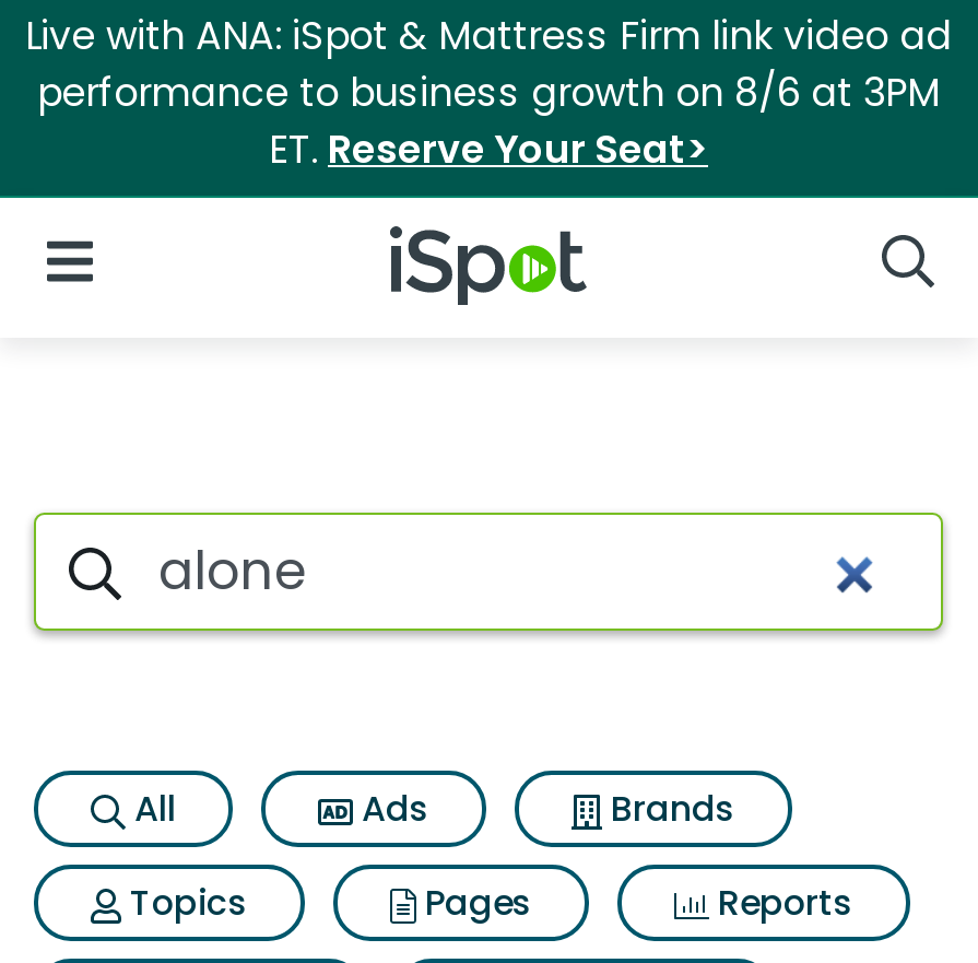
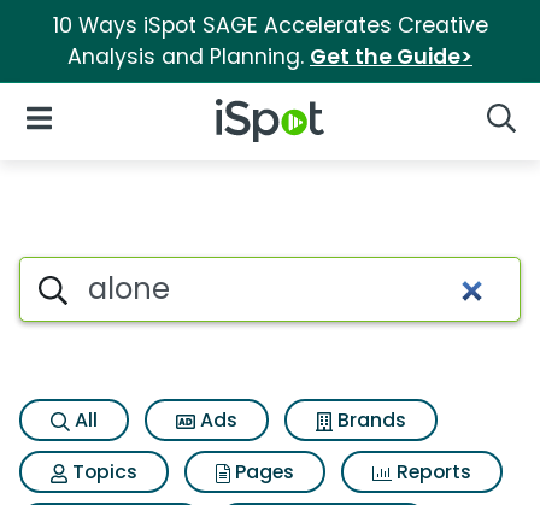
[25,10,952,176] Live with ANA: iSpot & Mattress Firm link video ad | performance to business growth on 8/6 at 3PM | ET. Reserve Your Seat> -> [52,11,488,71] 10 Ways iSpot SAGE Accelerates Creative | Analysis and Planning. Get the Guide>

